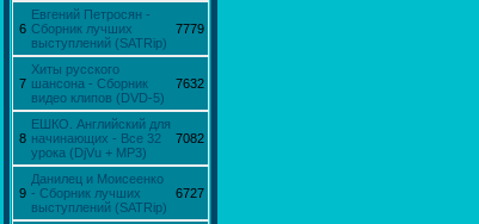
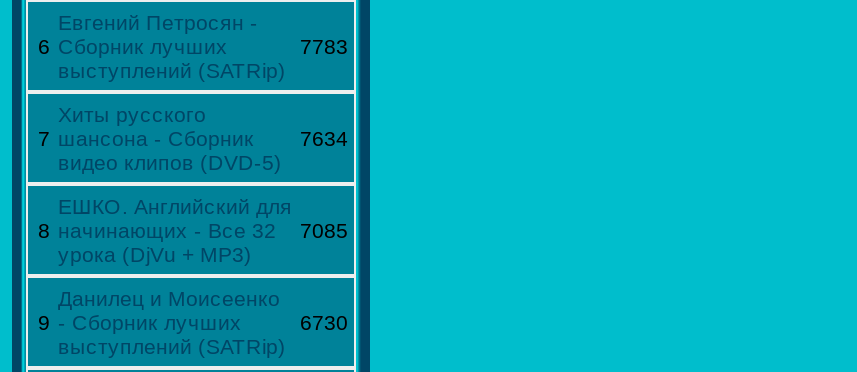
[176,21,204,36] 7779 -> [300,34,348,58] 7783
[176,76,204,91] 7632 -> [300,126,348,150] 7634
[176,131,204,145] 7082 -> [300,218,348,242] 7085
[176,186,204,200] 6727 -> [300,310,348,334] 6730

